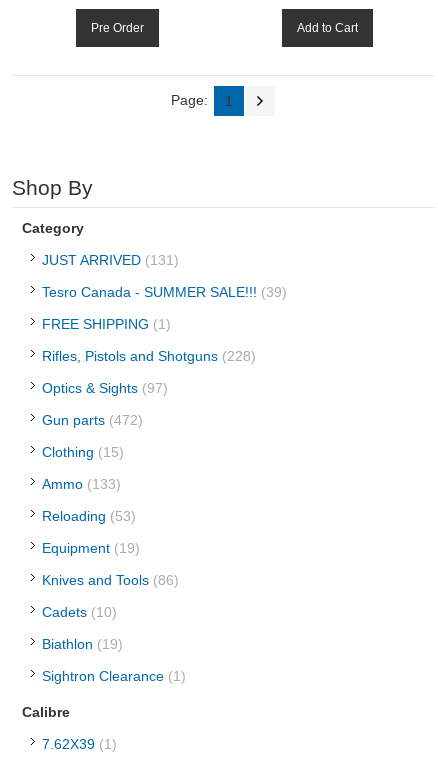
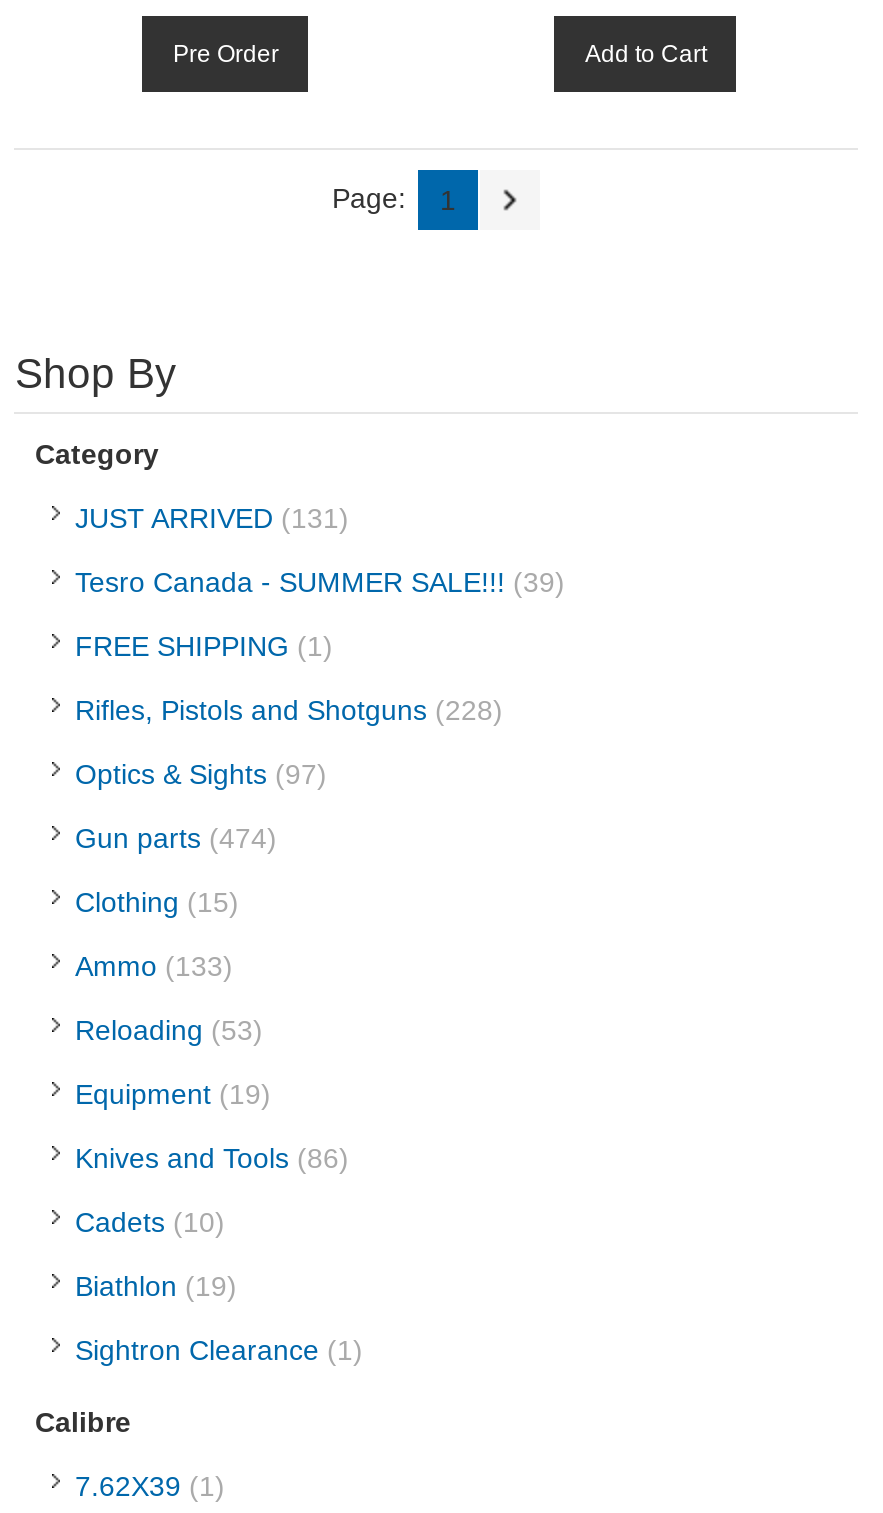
[42,412,143,428] Gun parts (472) -> [75,822,277,854] Gun parts (474)

